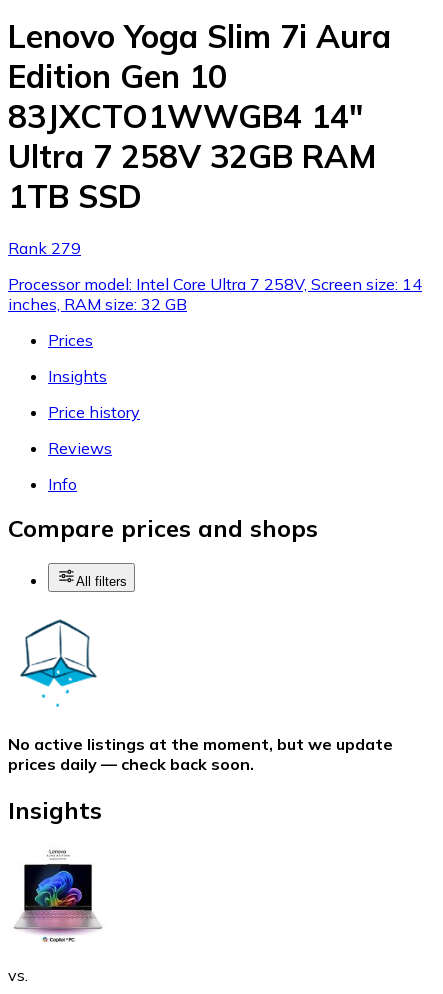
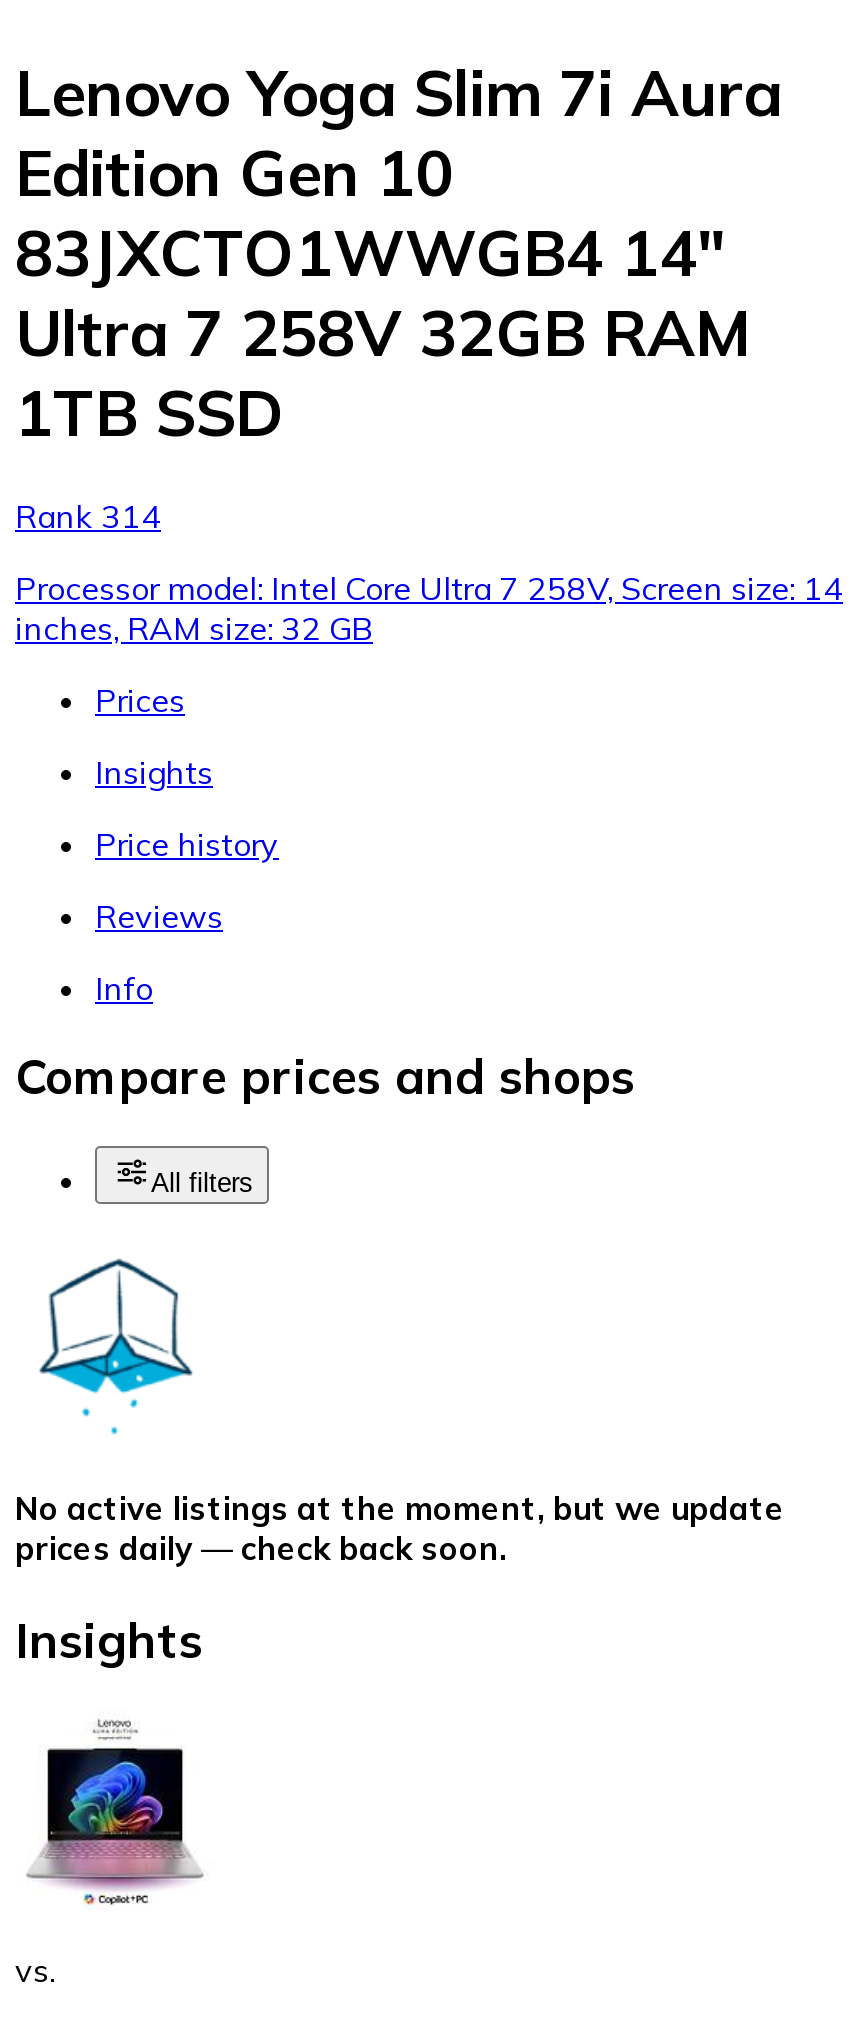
[8,237,81,257] Rank 279 -> [15,495,161,535] Rank 314

